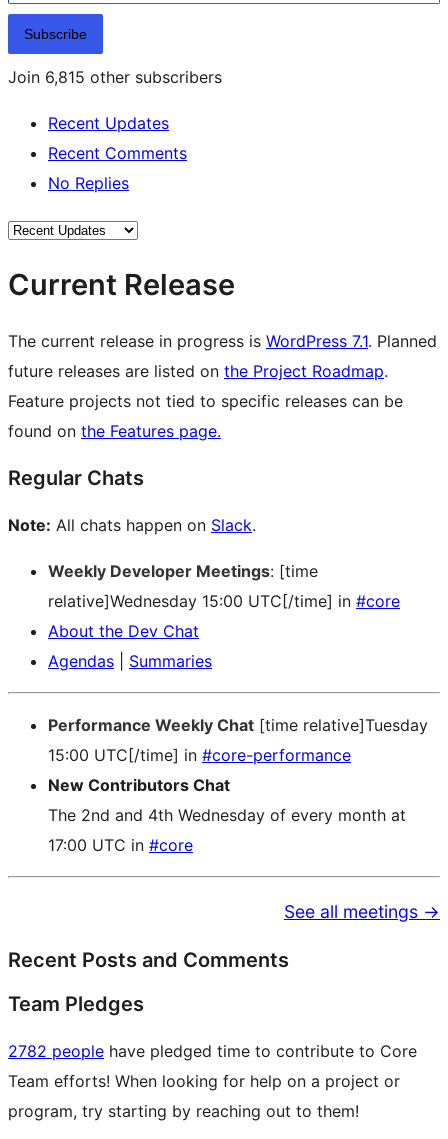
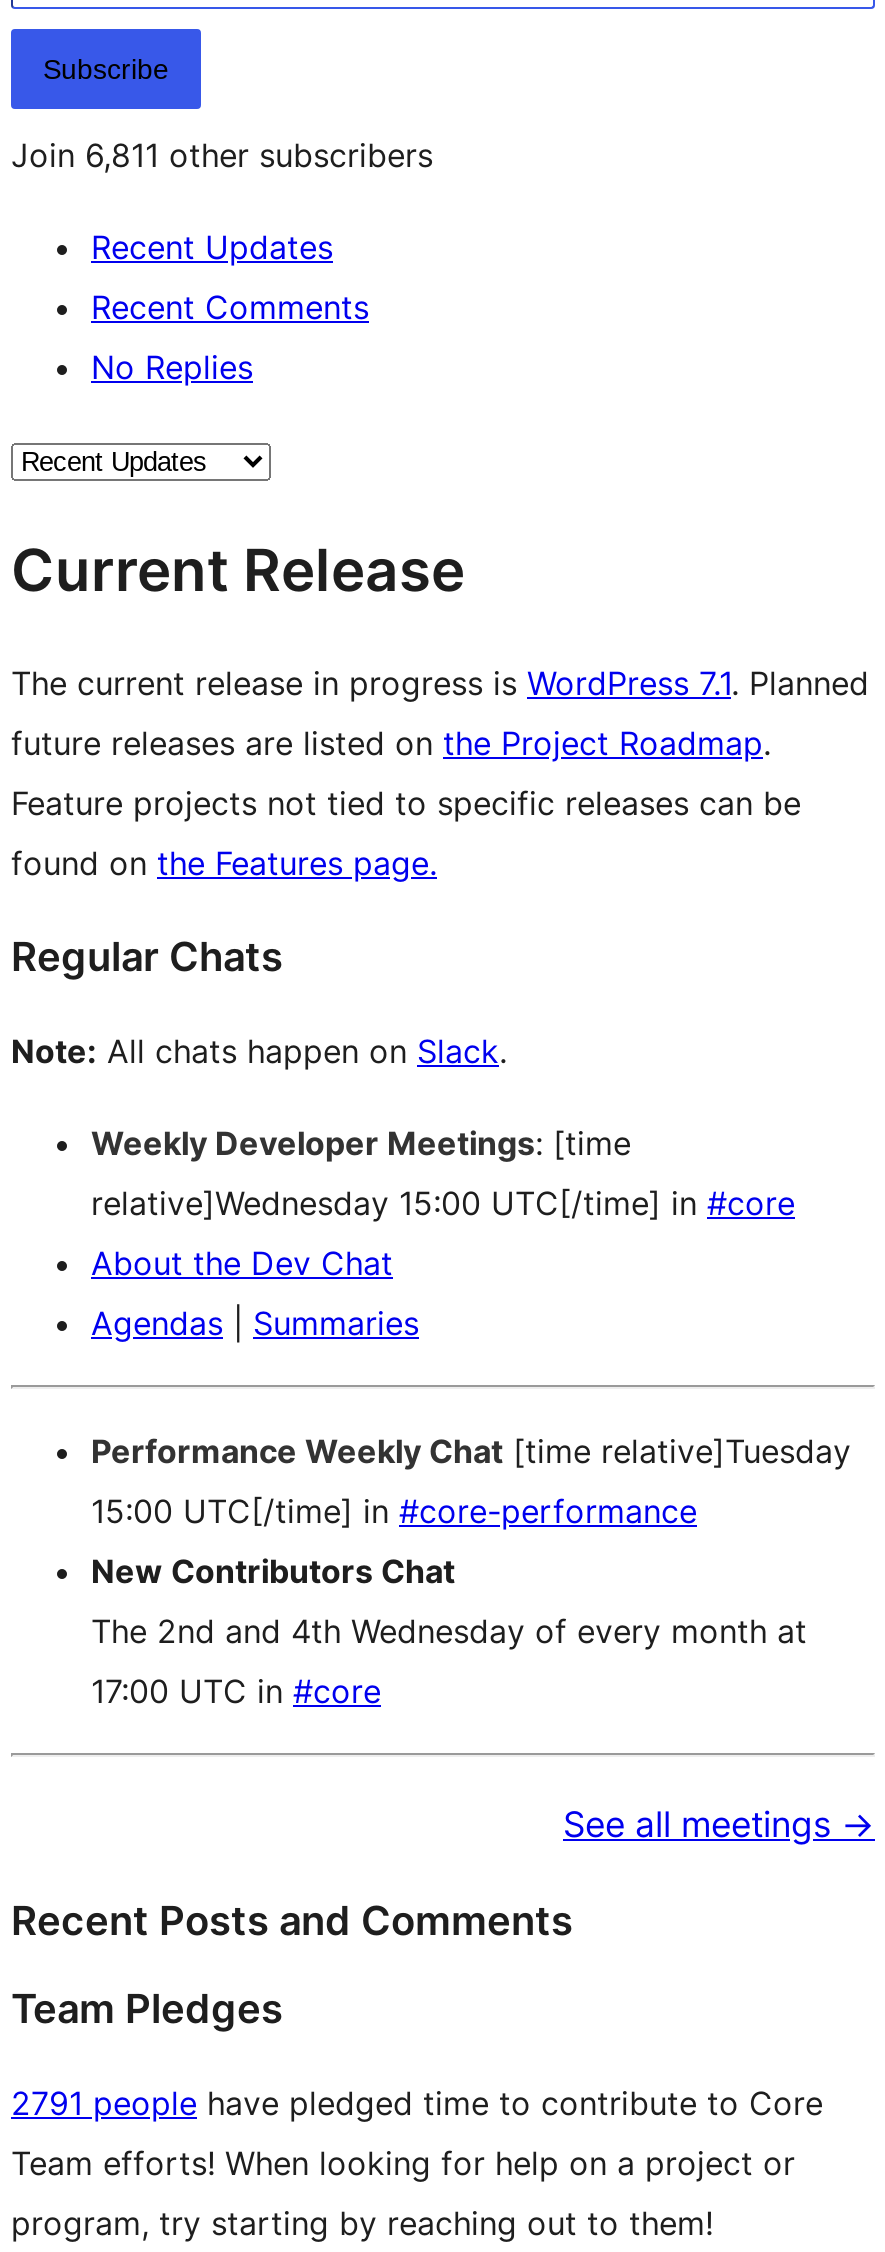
[8,67,222,87] Join 6,815 other subscribers -> [11,135,433,175] Join 6,811 other subscribers
[8,1041,417,1061] 2782 people have pledged time to contribute to Core -> [11,2083,823,2123] 2791 people have pledged time to contribute to Core

